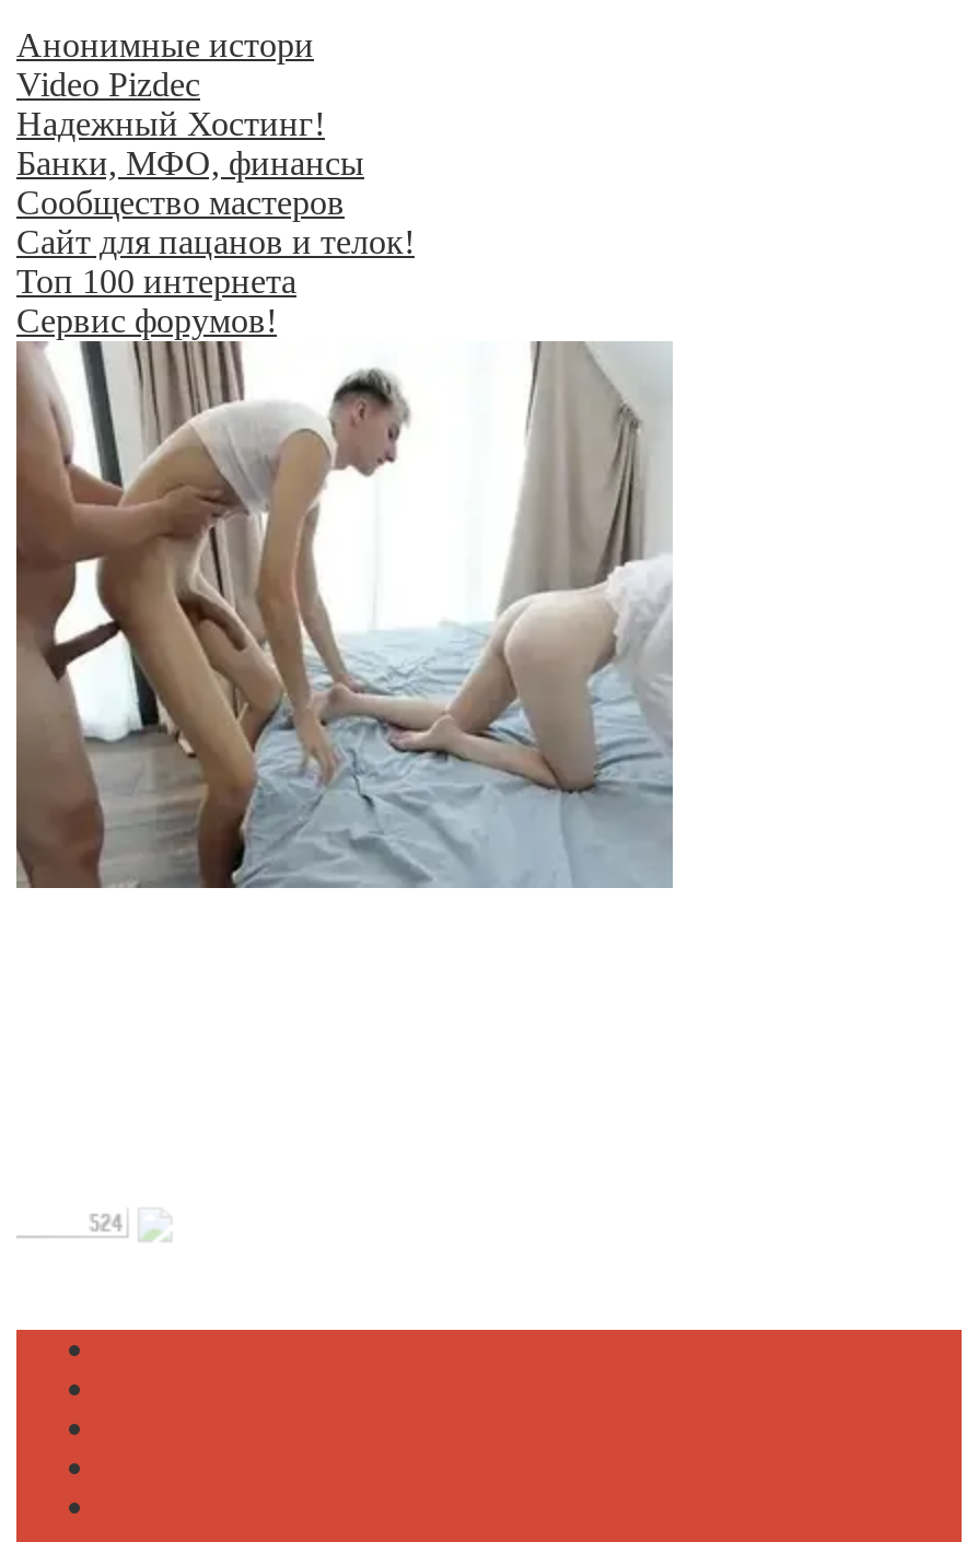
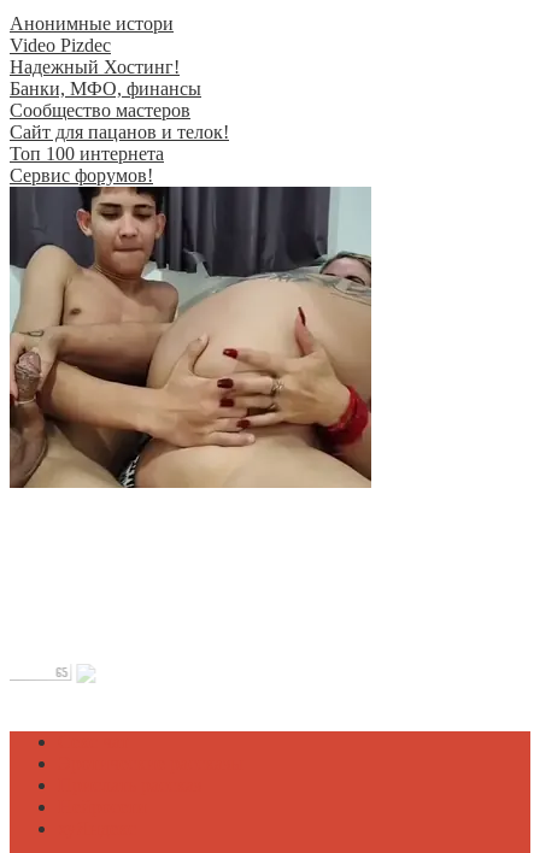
[14,339,675,890] [image] -> [8,186,372,489] [image]

